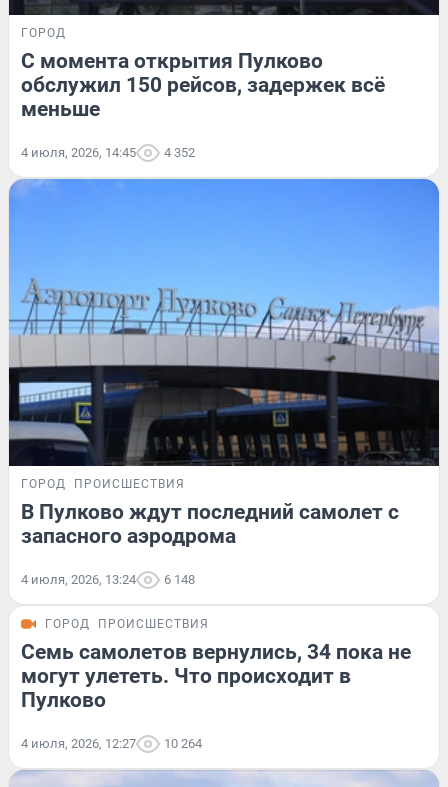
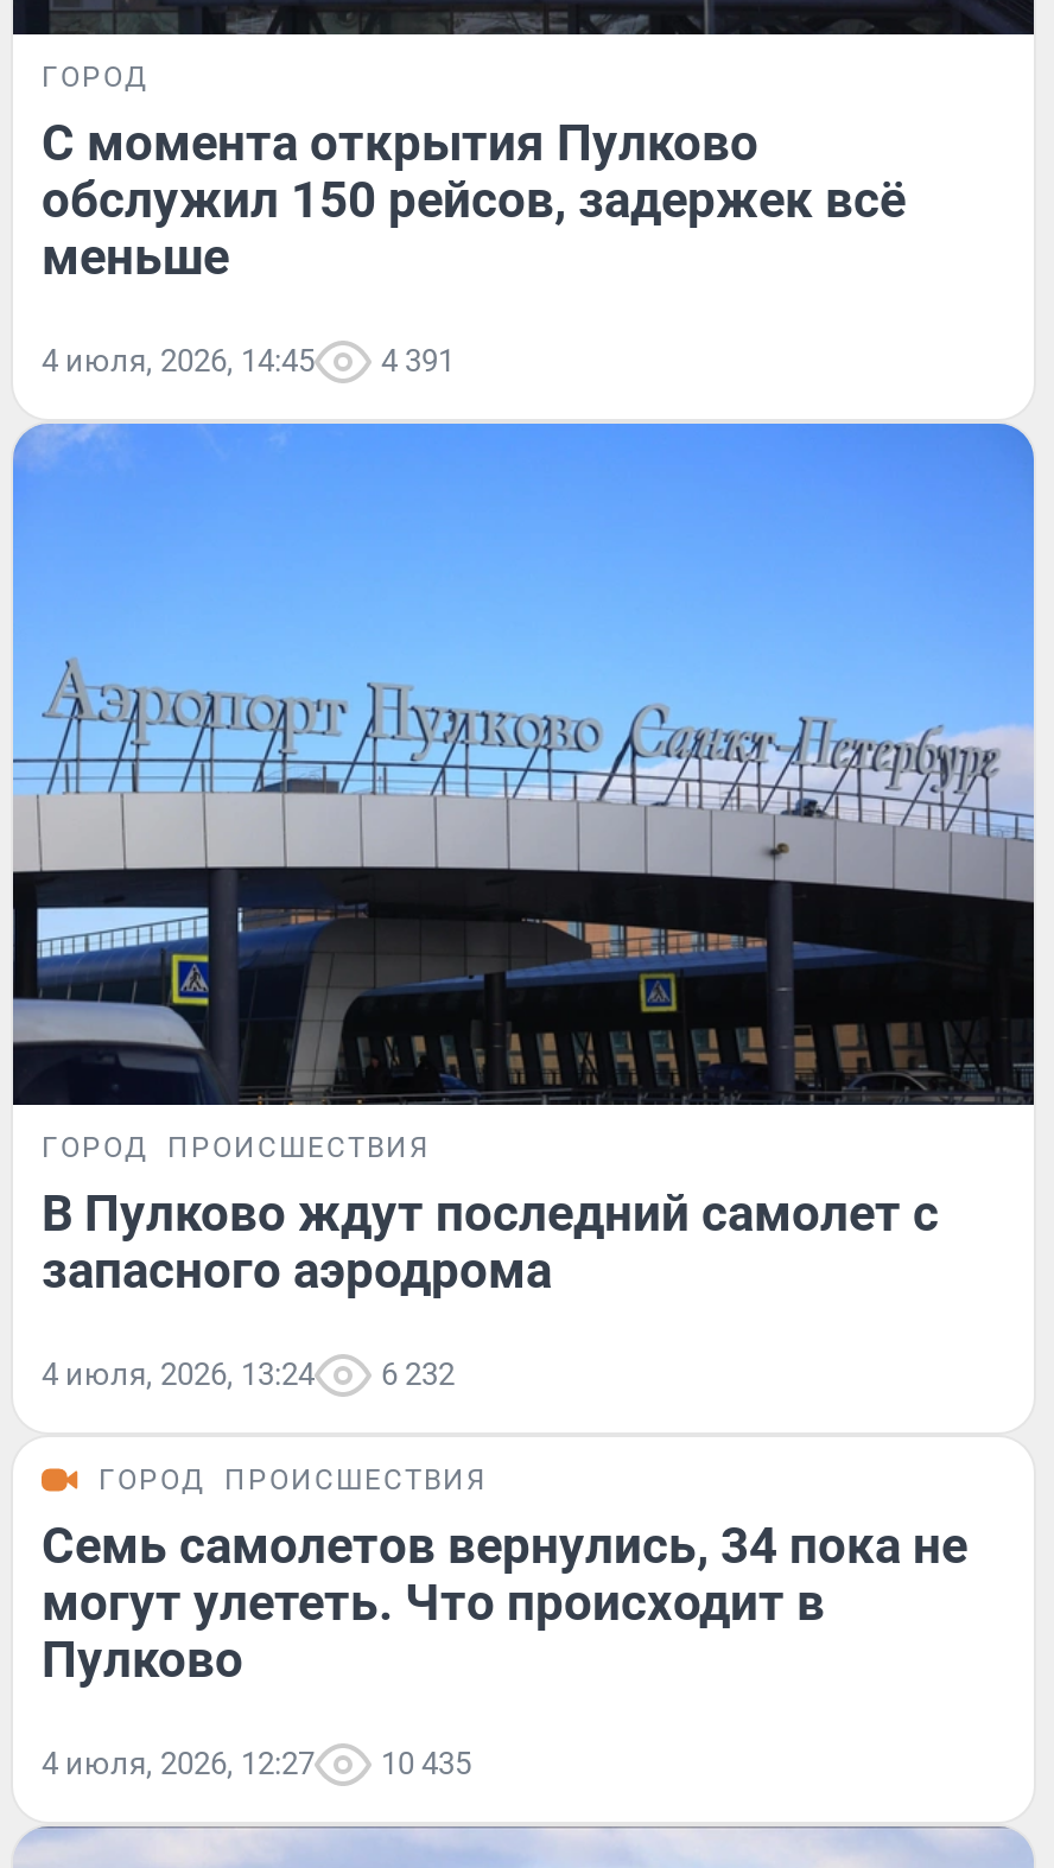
[21,145,195,160] 4 июля, 2026, 14:45 4 352 -> [42,344,455,380] 4 июля, 2026, 14:45 4 391
[21,572,195,587] 4 июля, 2026, 13:24 6 148 -> [42,1357,455,1392] 4 июля, 2026, 13:24 6 232
[21,736,202,751] 4 июля, 2026, 12:27 10 264 -> [42,1746,471,1782] 4 июля, 2026, 12:27 10 435

